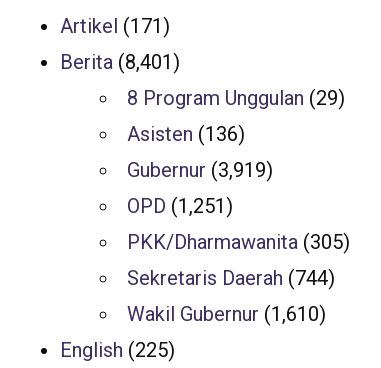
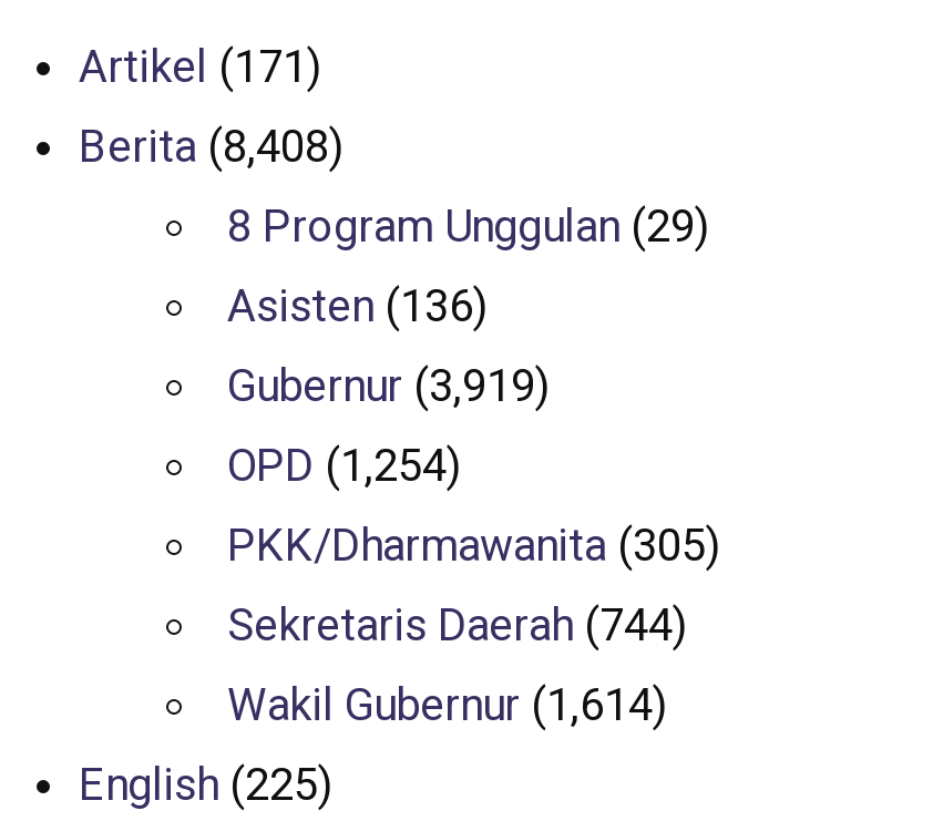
[60,50,180,74] Berita (8,401) -> [79,119,345,173] Berita (8,408)
[127,194,233,218] OPD (1,251) -> [227,439,462,492] OPD (1,254)
[127,302,326,326] Wakil Gubernur (1,610) -> [227,678,668,731] Wakil Gubernur (1,614)

